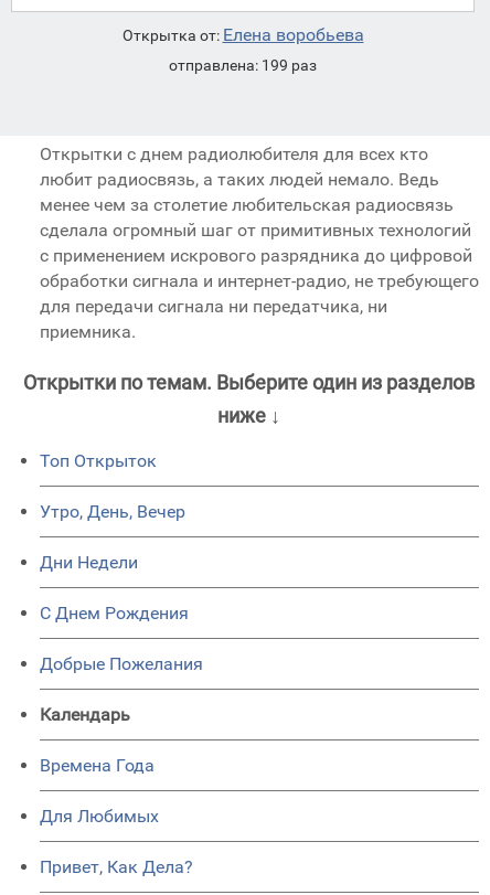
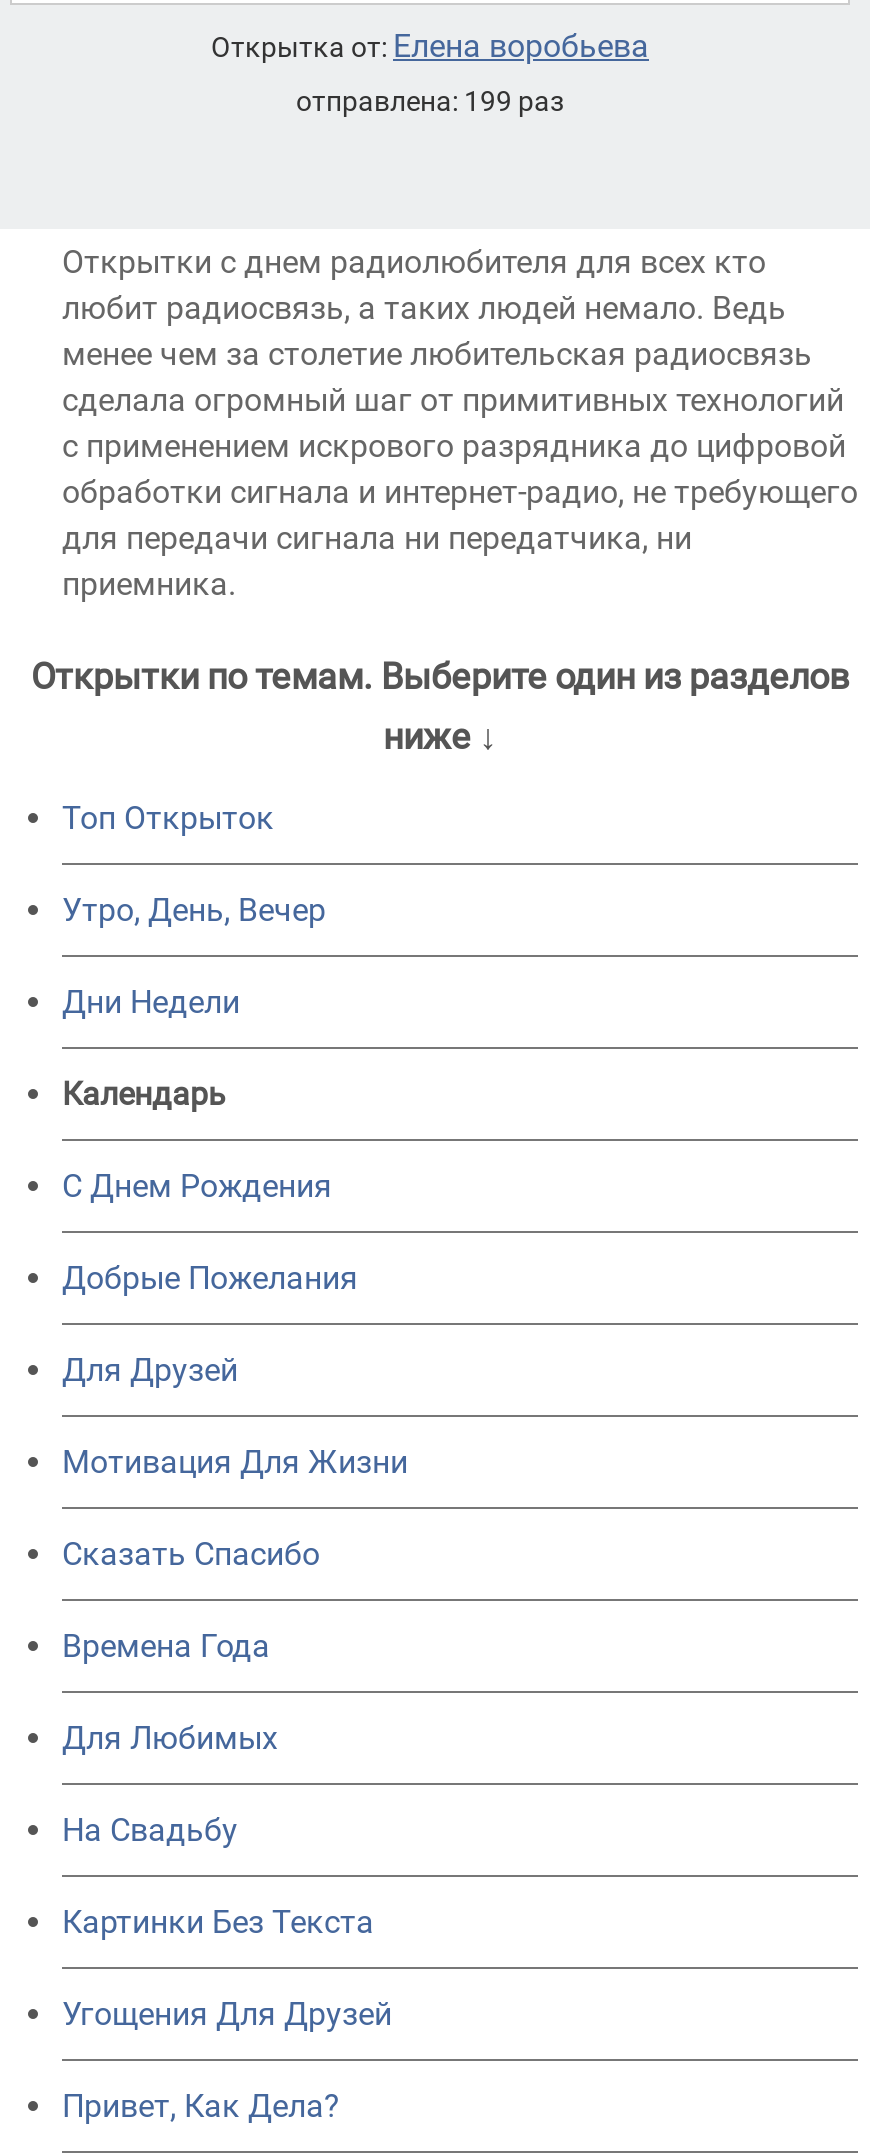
none -> [62,1350,408,1572] Для Друзей | Мотивация Для Жизни | Сказать Спасибо
moved [40,704,130,724] -> [62,1074,226,1112]: Календарь
none -> [62,1810,392,2032] На Свадьбу | Картинки Без Текста | Угощения Для Друзей

